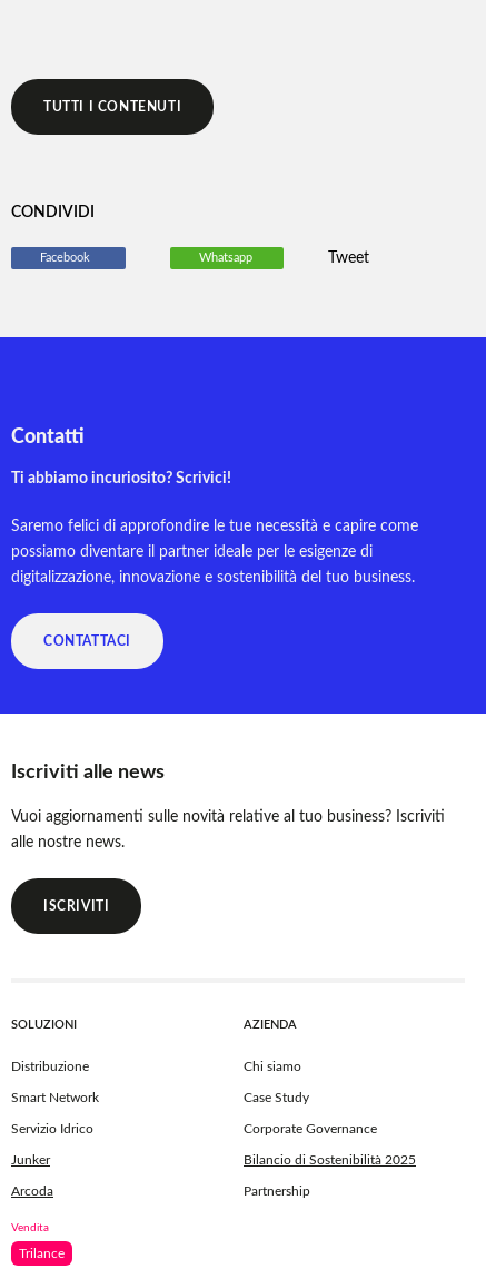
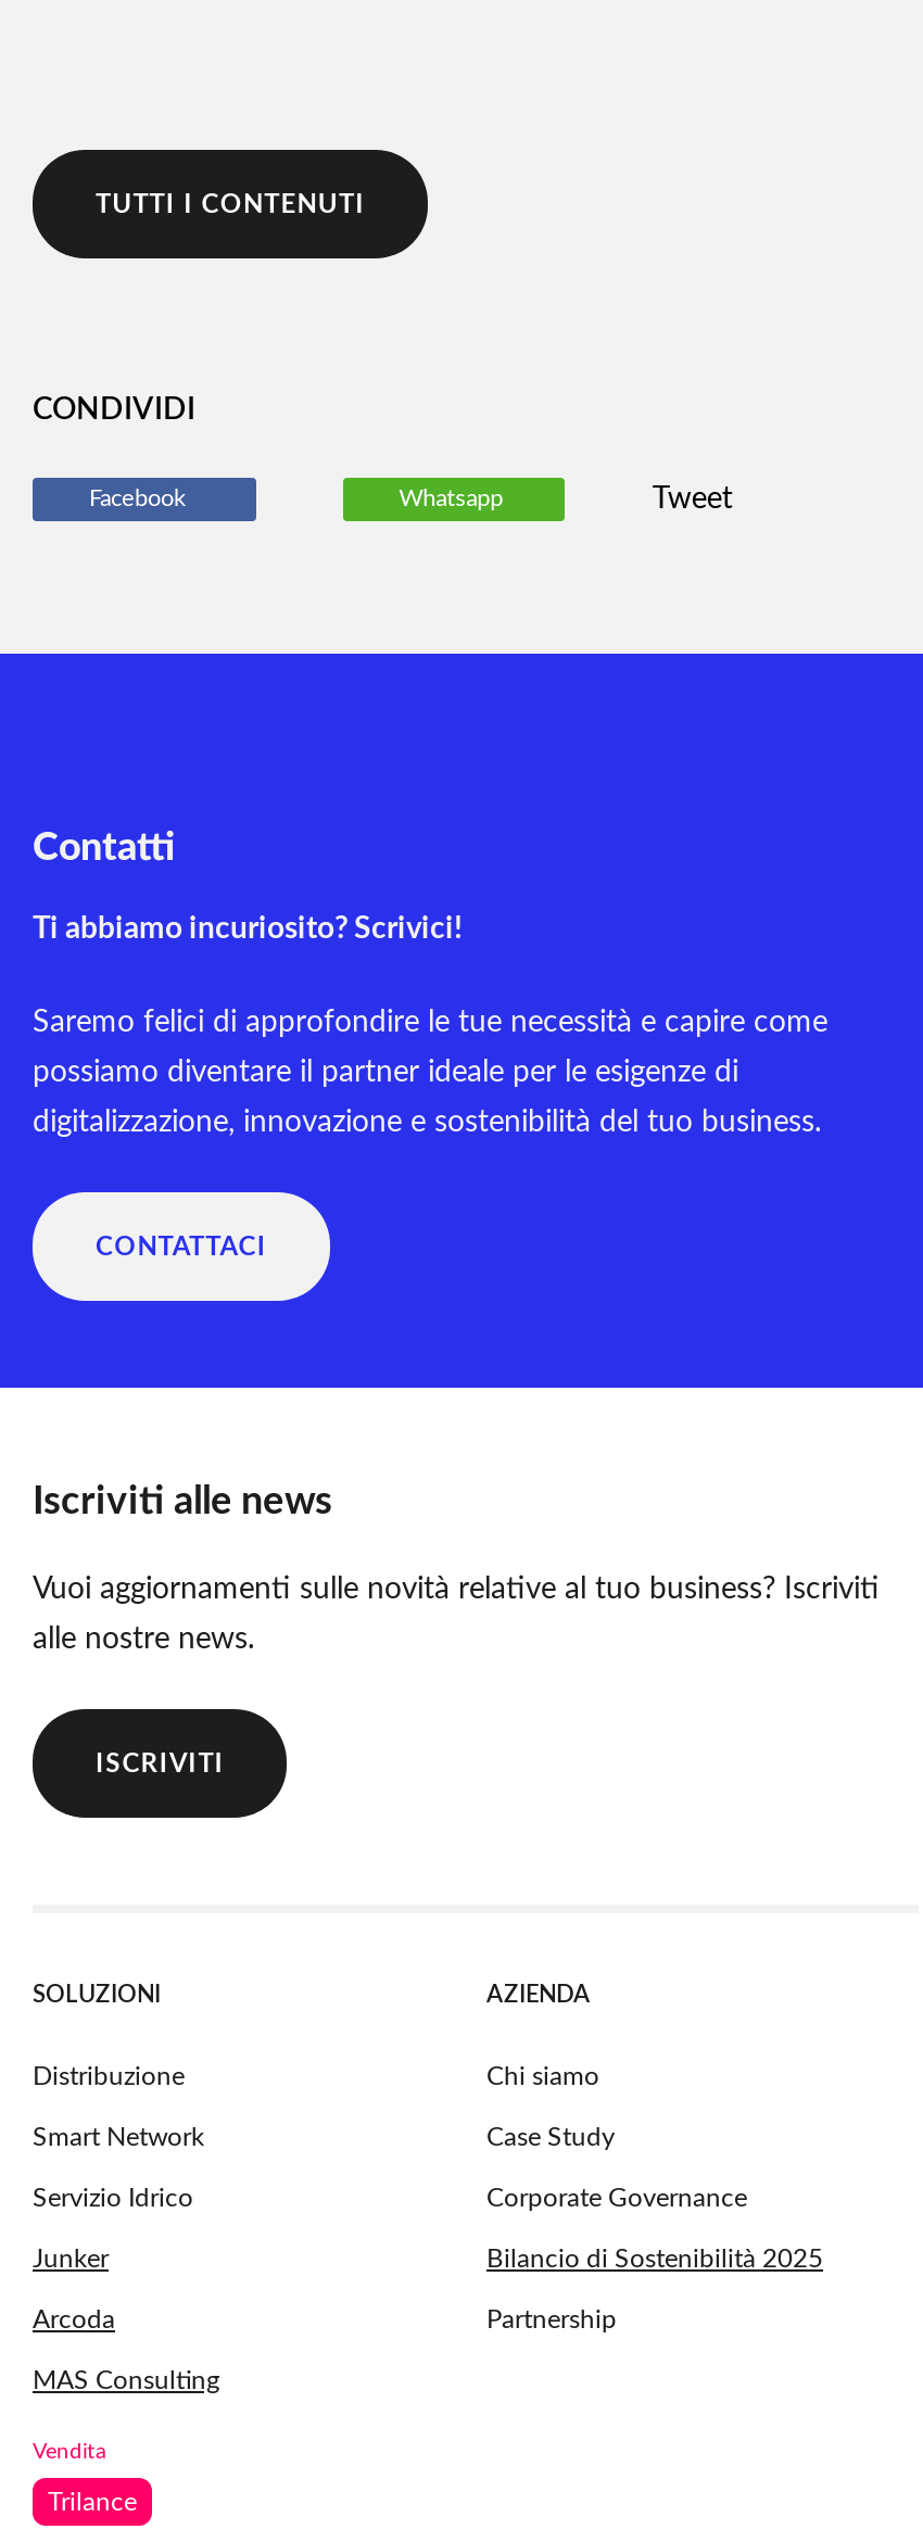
none -> [33,2366,219,2392] MAS Consulting

